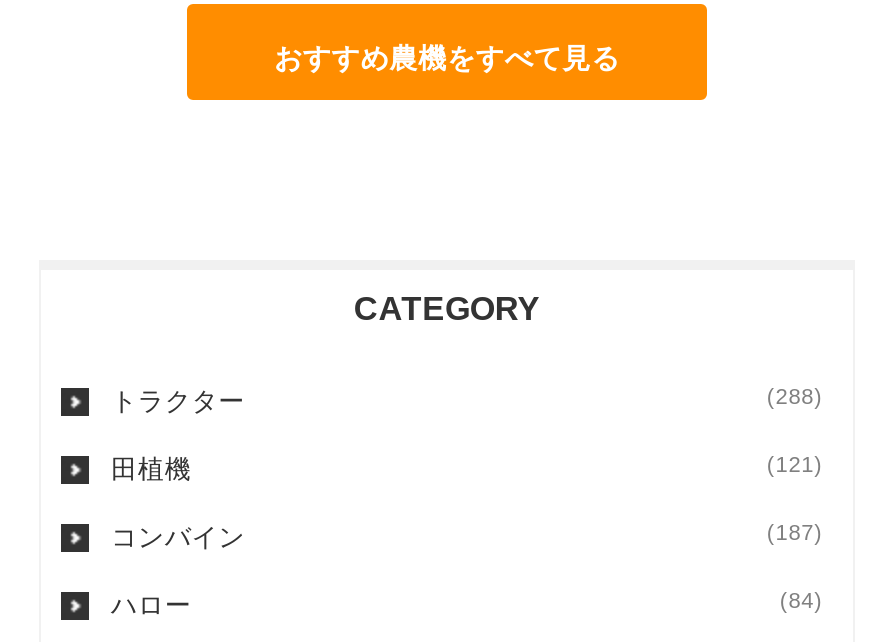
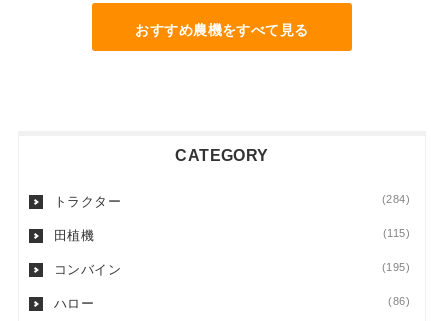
[767,384,823,408] (288) -> [382,193,410,205] (284)
[767,452,823,476] (121) -> [383,227,410,239] (115)
[767,520,823,544] (187) -> [382,261,410,273] (195)
[780,588,823,612] (84) -> [388,295,410,307] (86)

